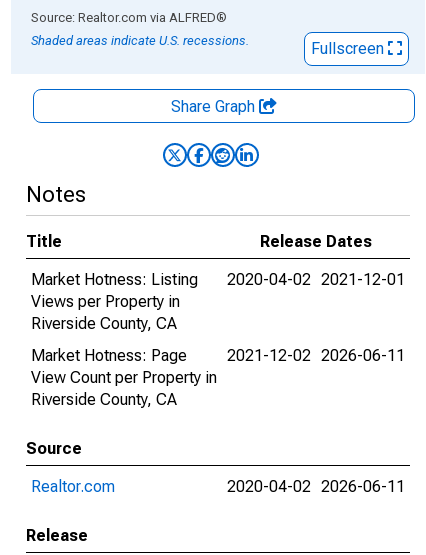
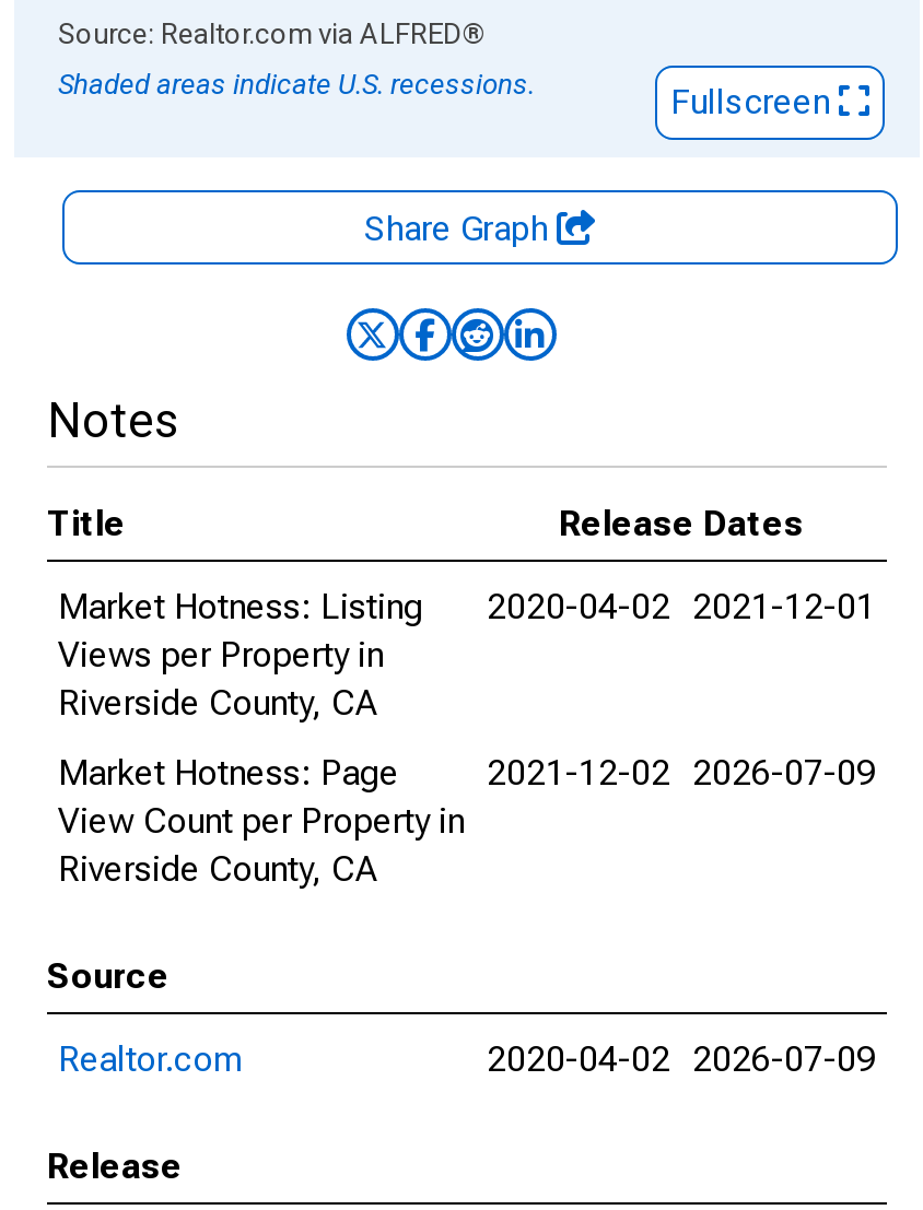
[227,346,405,365] 2021-12-02 2026-06-11 -> [487,752,876,794] 2021-12-02 2026-07-09
[227,477,405,496] 2020-04-02 2026-06-11 -> [487,1038,876,1080] 2020-04-02 2026-07-09

